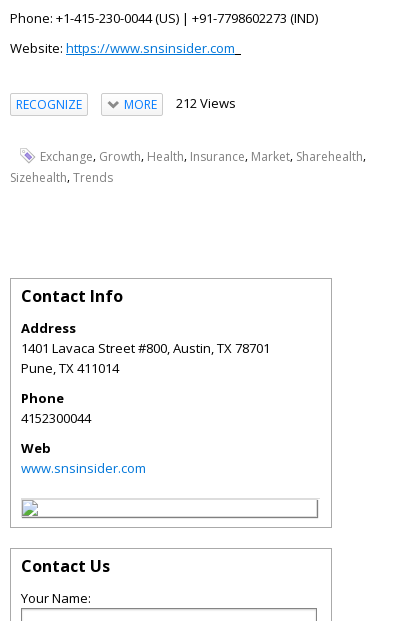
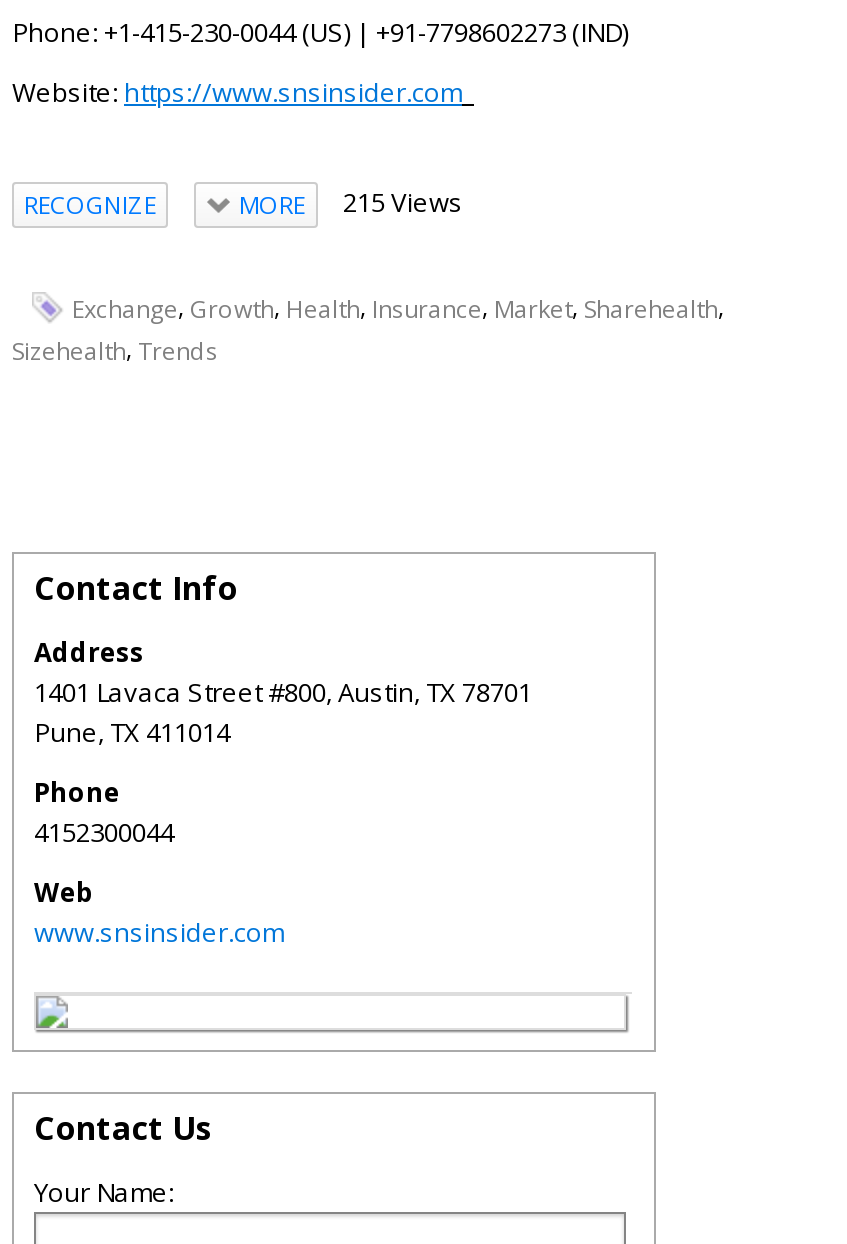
[123,94,235,113] MORE 212 Views -> [239,184,463,222] MORE 215 Views

